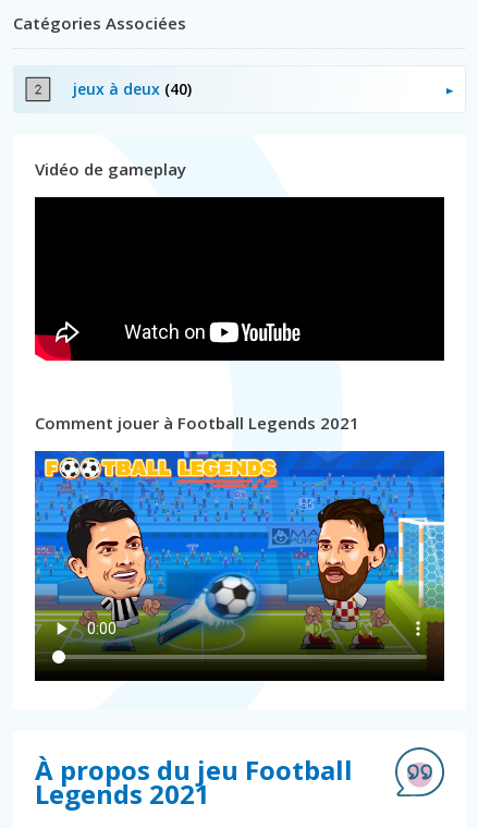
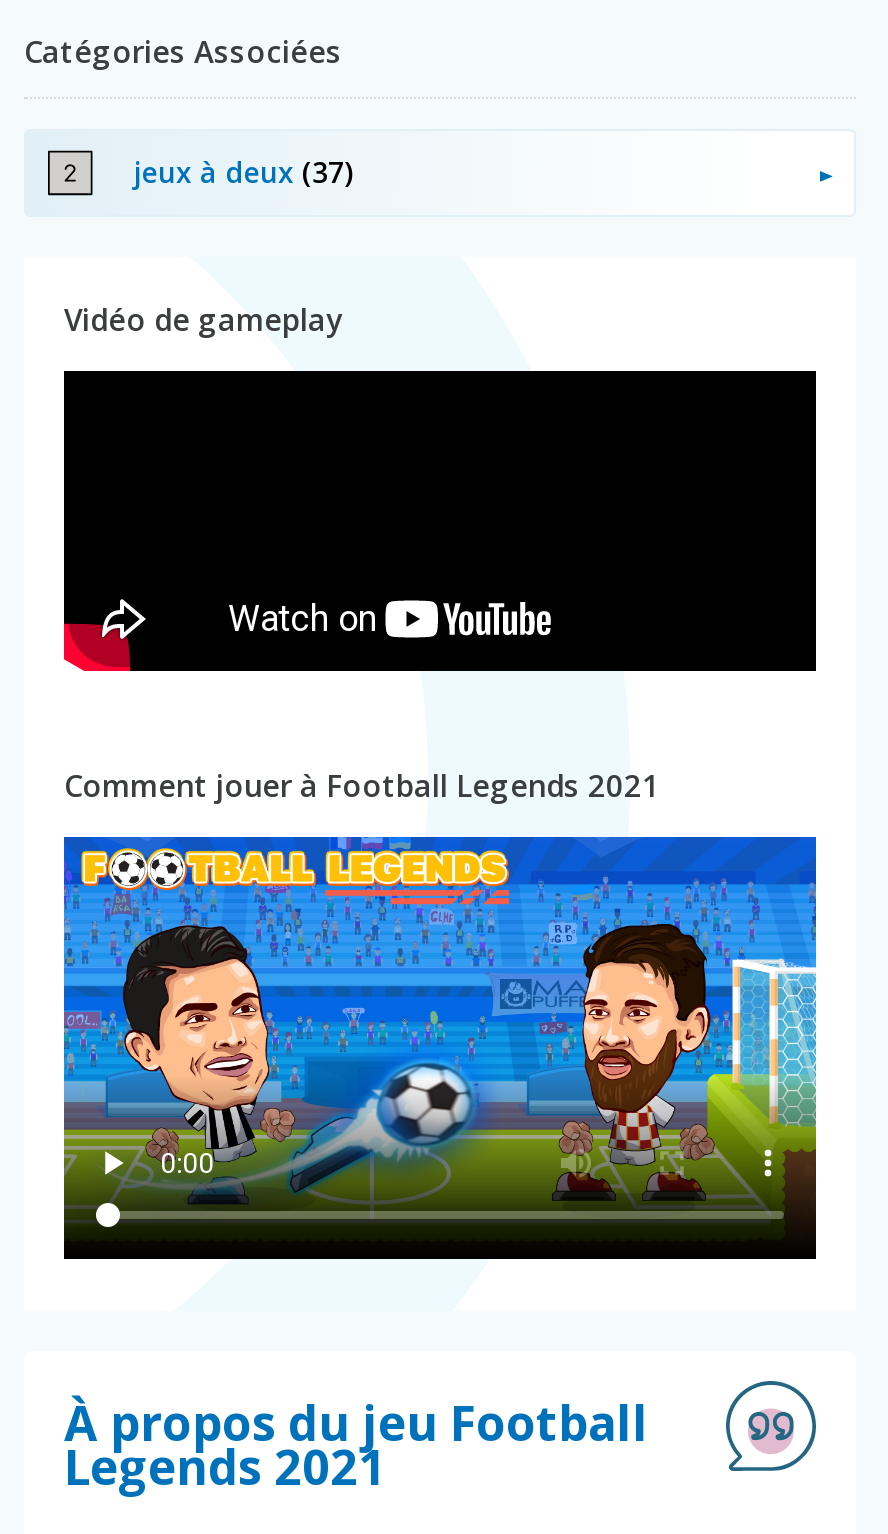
[73,78,192,99] jeux à deux (40) -> [134,153,352,191] jeux à deux (37)

